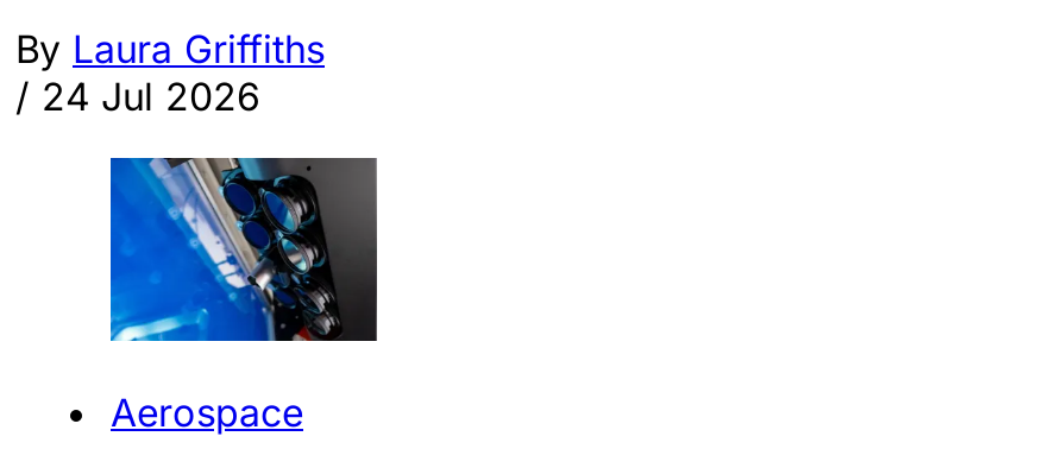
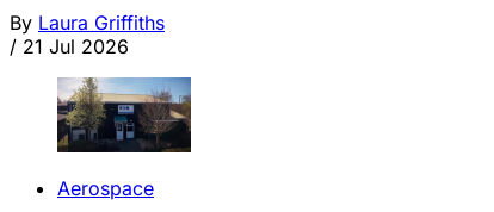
[15,73,260,120] / 24 Jul 2026 -> [10,35,129,59] / 21 Jul 2026
[108,156,377,343] [image] -> [56,76,191,154] [image]

